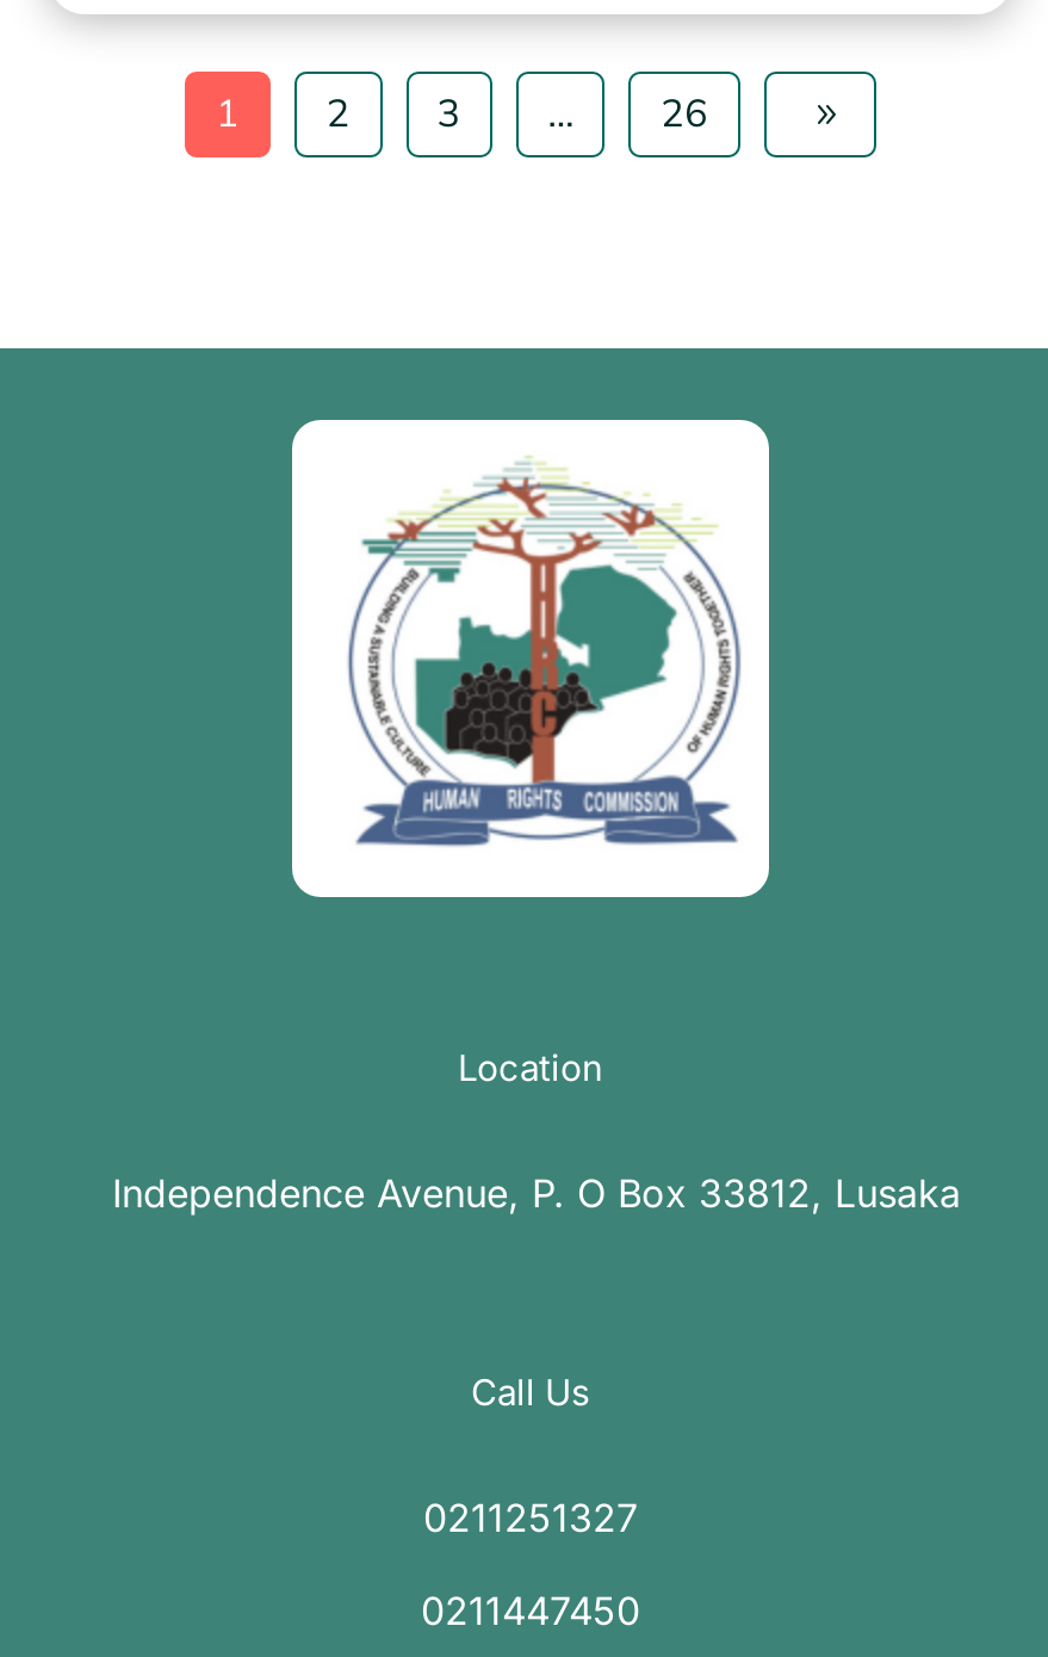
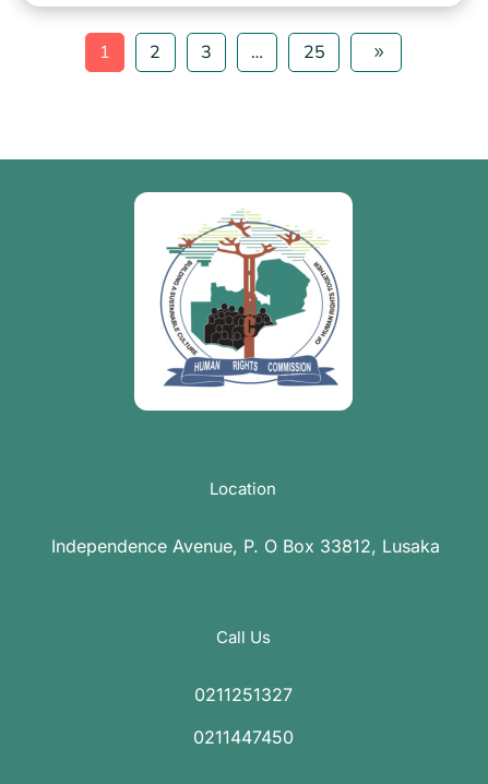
[661,89,708,137] 26 -> [303,41,325,63] 25

